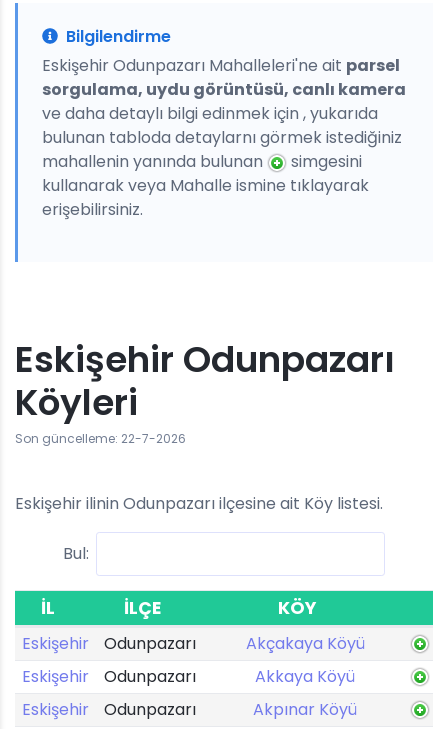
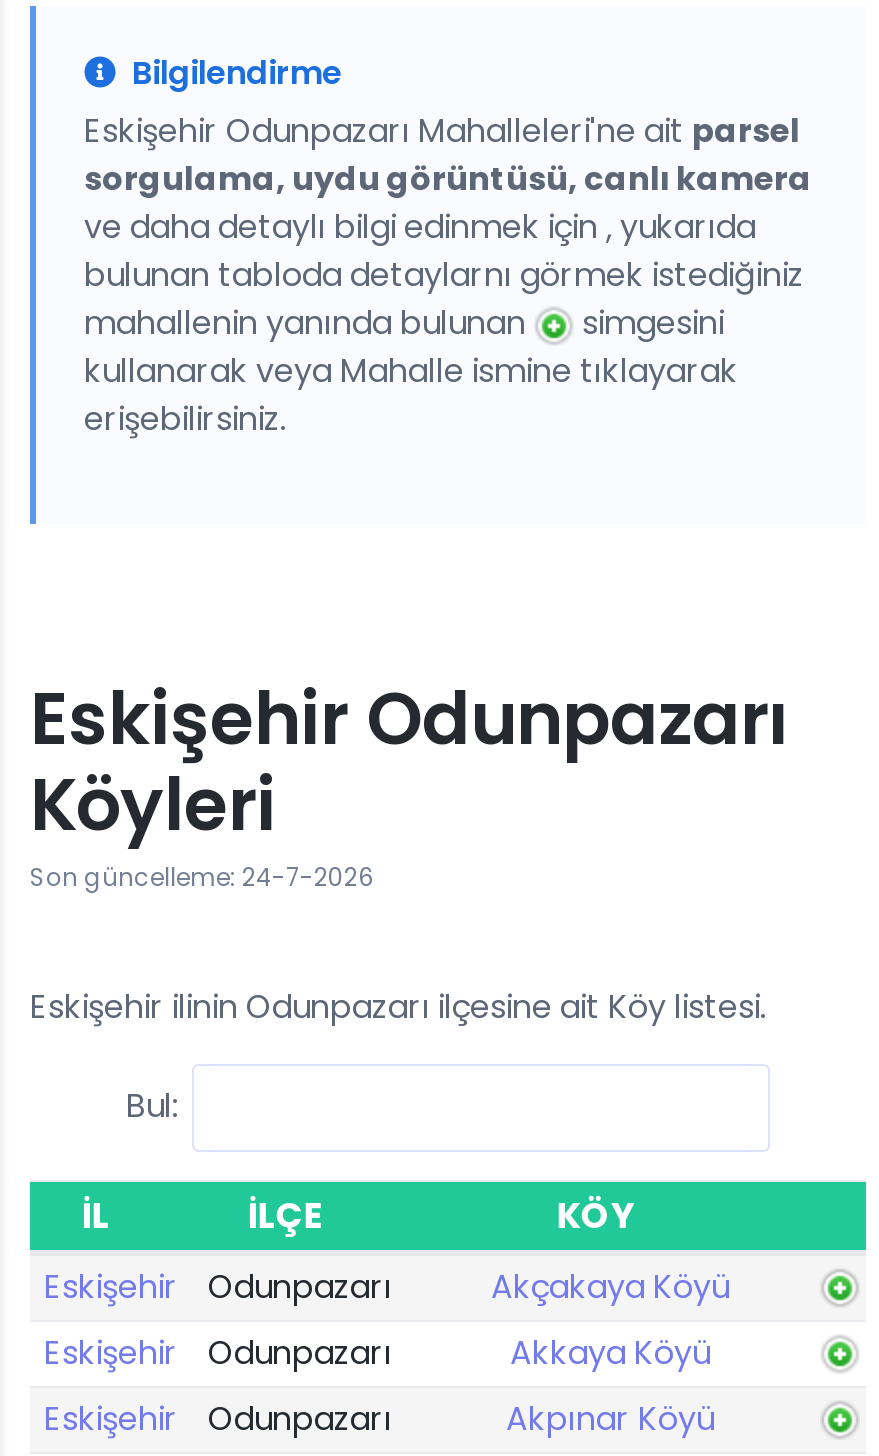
[15,430,186,447] Son güncelleme: 22-7-2026 -> [30,860,374,894] Son güncelleme: 24-7-2026

